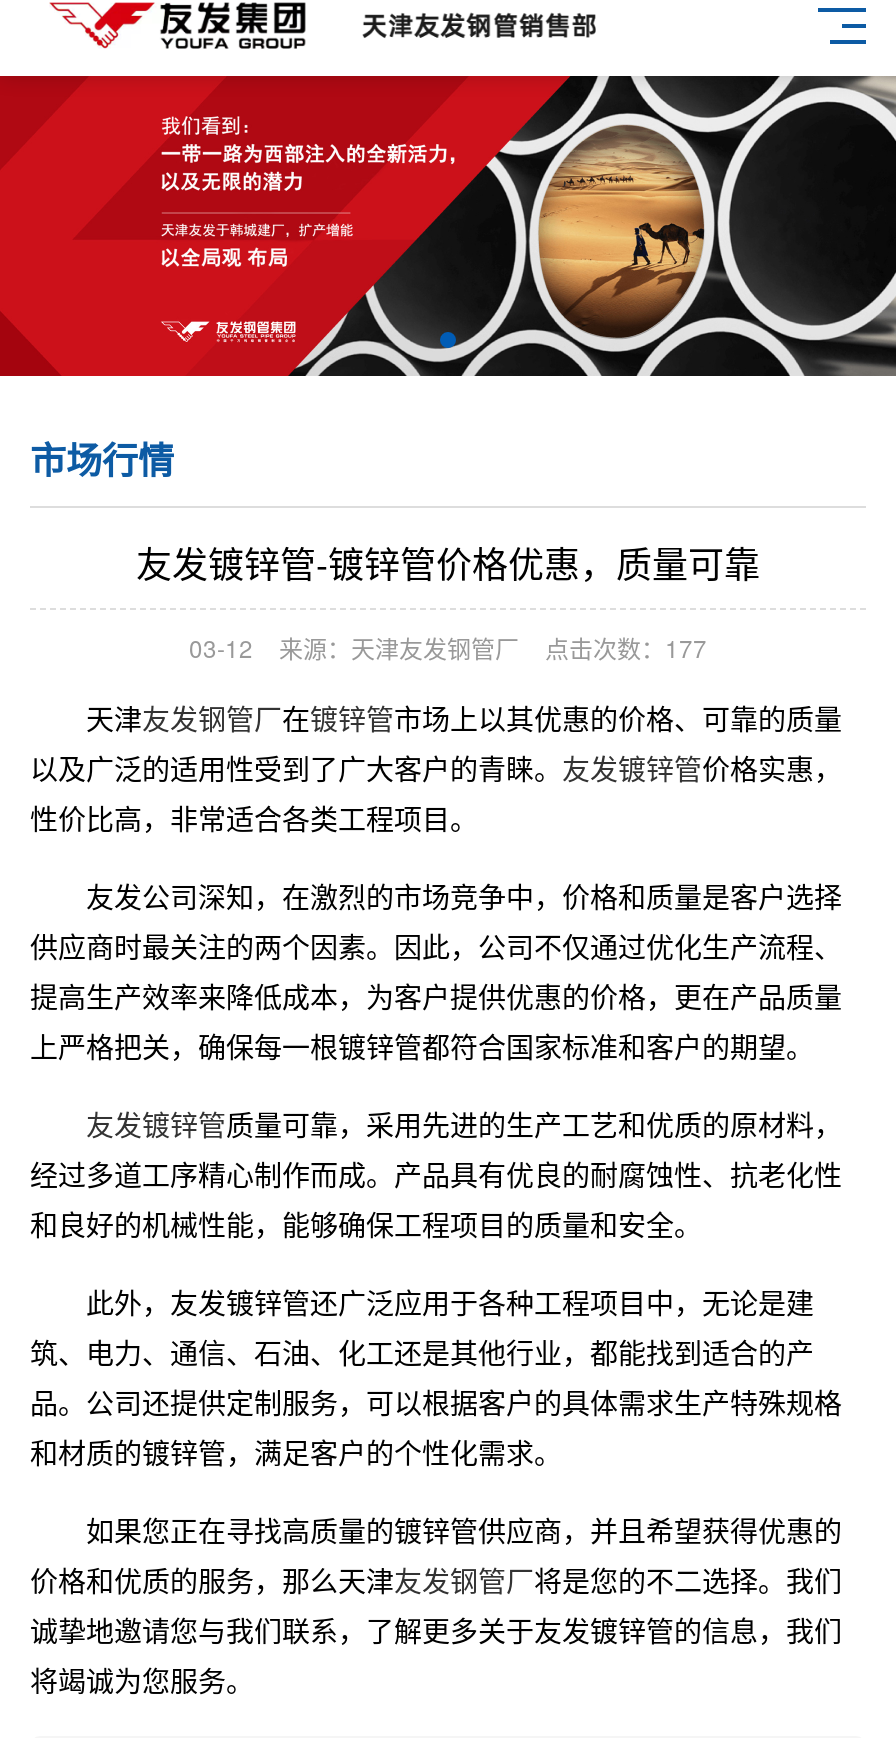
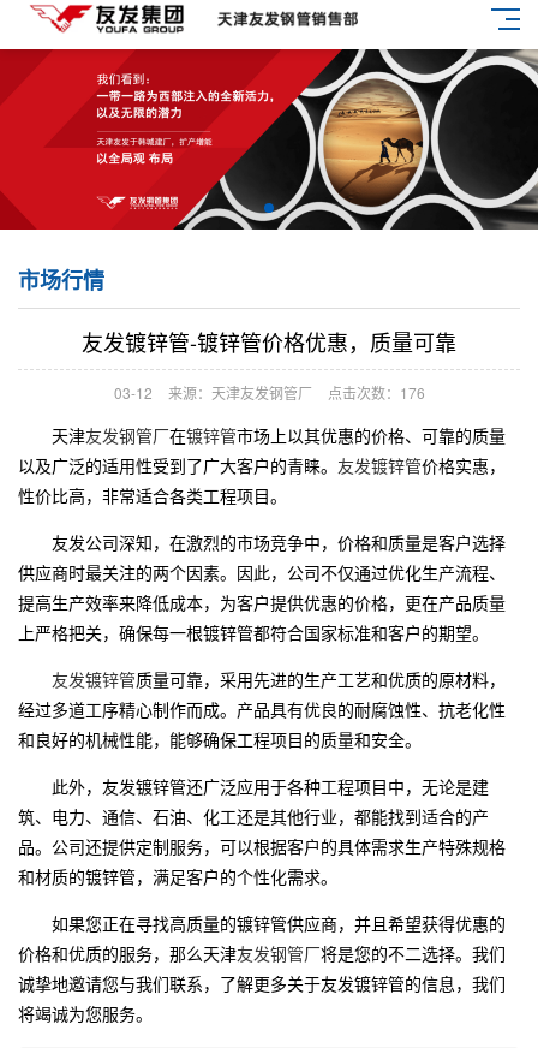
[189,630,707,664] 03-12 来源：天津友发钢管厂 点击次数：177 -> [113,382,425,403] 03-12 来源：天津友发钢管厂 点击次数：176

